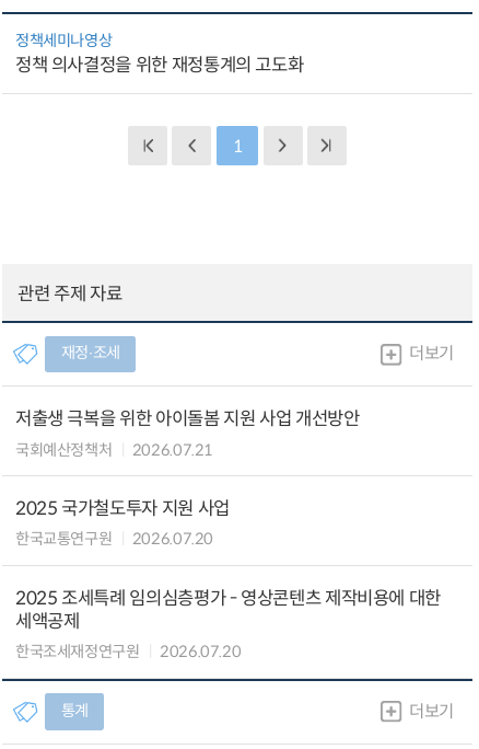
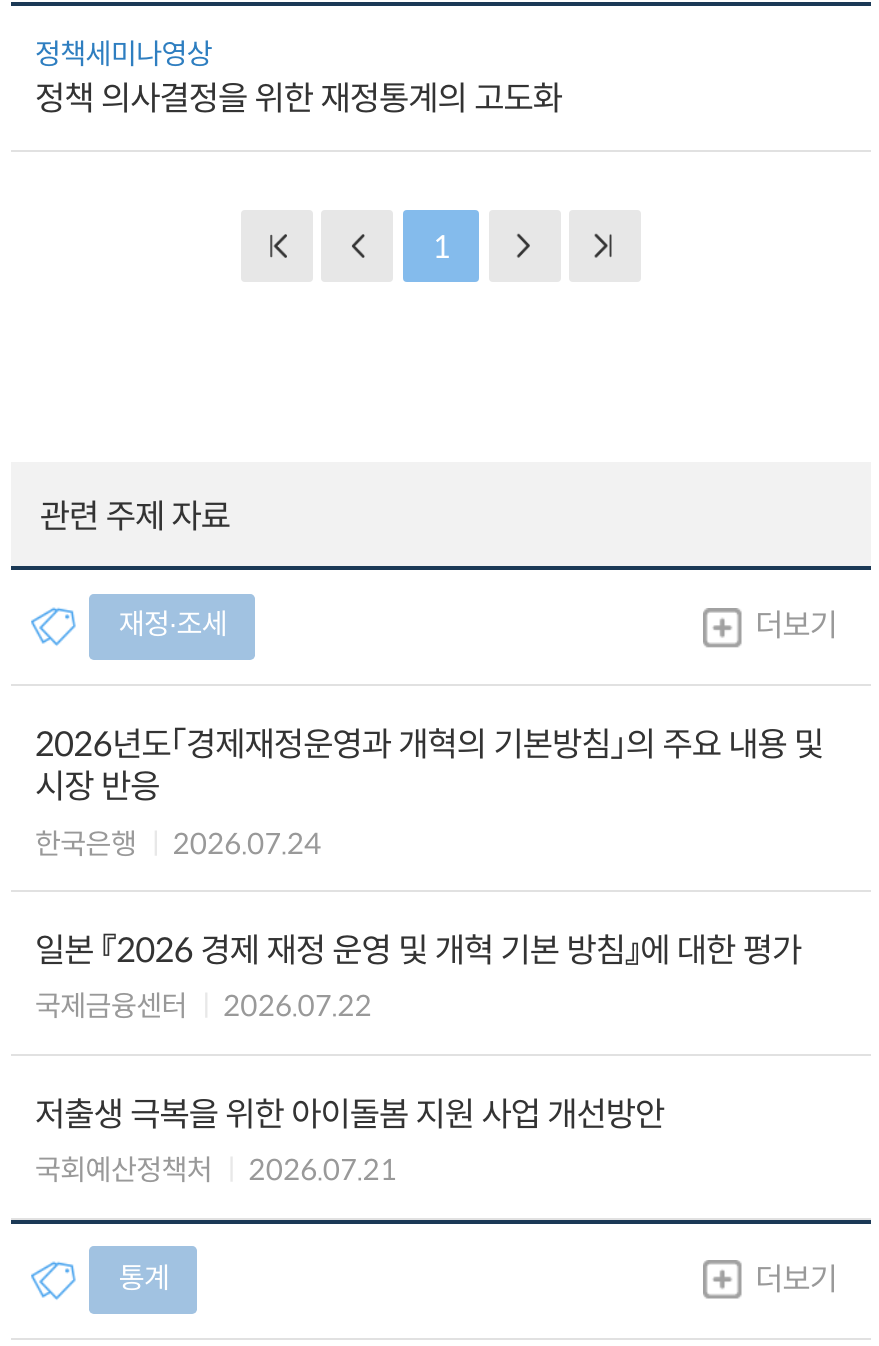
none -> [35,724,823,1025] 2026년도「경제재정운영과 개혁의 기본방침」의 주요 내용 및 | 시장 반응 | 한국은행 | 2026.07.24 | 일본 『2026 경제 재정 운영 및 개혁 기본 방침』에 대한 평가 | 국제금융센터 | 2026.07.22
moved [15,408,359,459] -> [35,1094,664,1188]: 저출생 극복을 위한 아이돌봄 지원 사업 개선방안 | 국회예산정책처 | 2026.07.21
[15,497,441,662] 2025 국가철도투자 지원 사업 | 한국교통연구원 | 2026.07.20 | 2025 조세특례 임의심층평가 - 영상콘텐츠 제작비용에 대한 | 세액공제 | 한국조세재정연구원 | 2026.07.20 -> none

